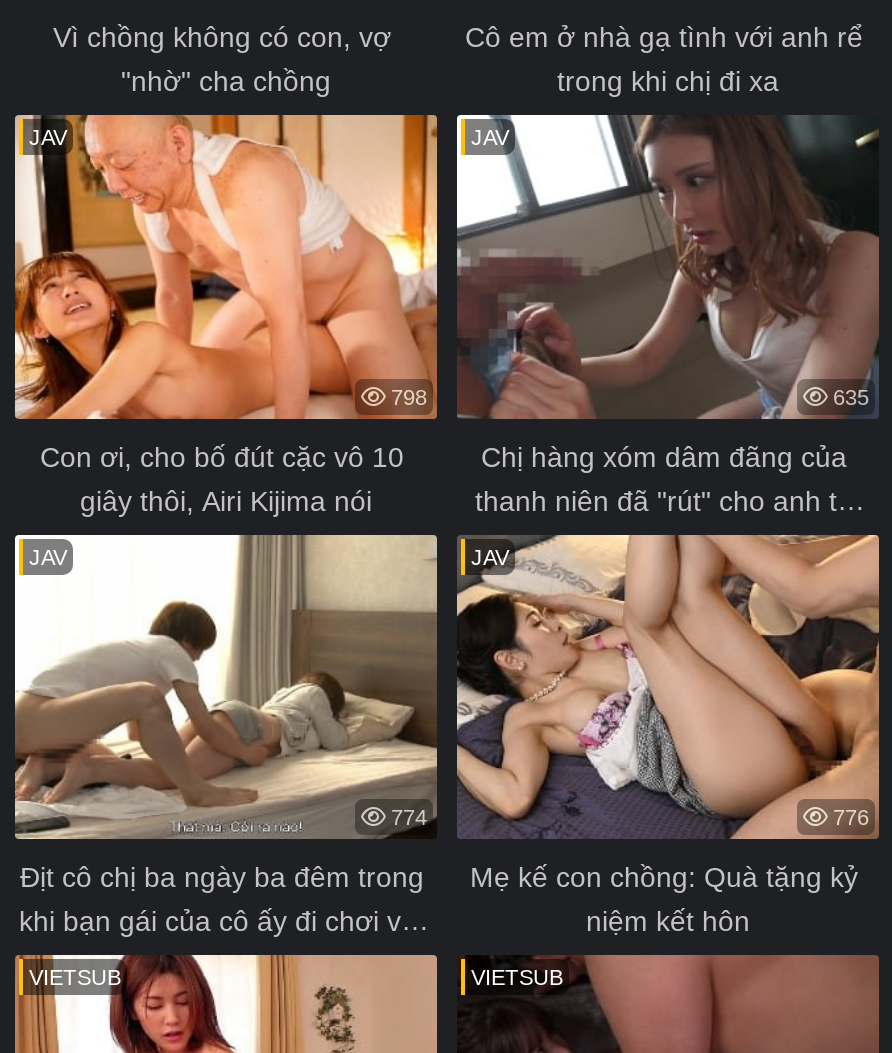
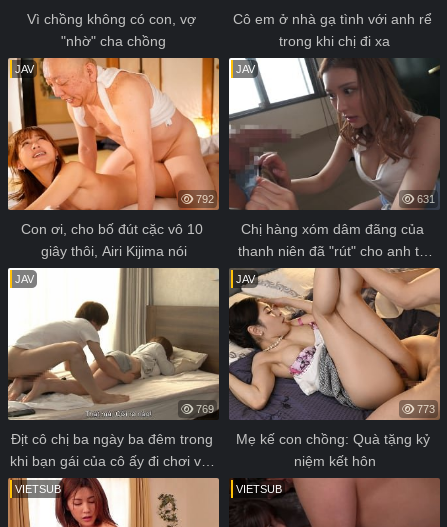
[385,384,427,408] 798 -> [193,193,214,205] 792
[827,384,869,408] 635 -> [414,193,435,205] 631
[385,804,427,828] 774 -> [193,403,214,415] 769
[827,804,869,828] 776 -> [414,403,435,415] 773

